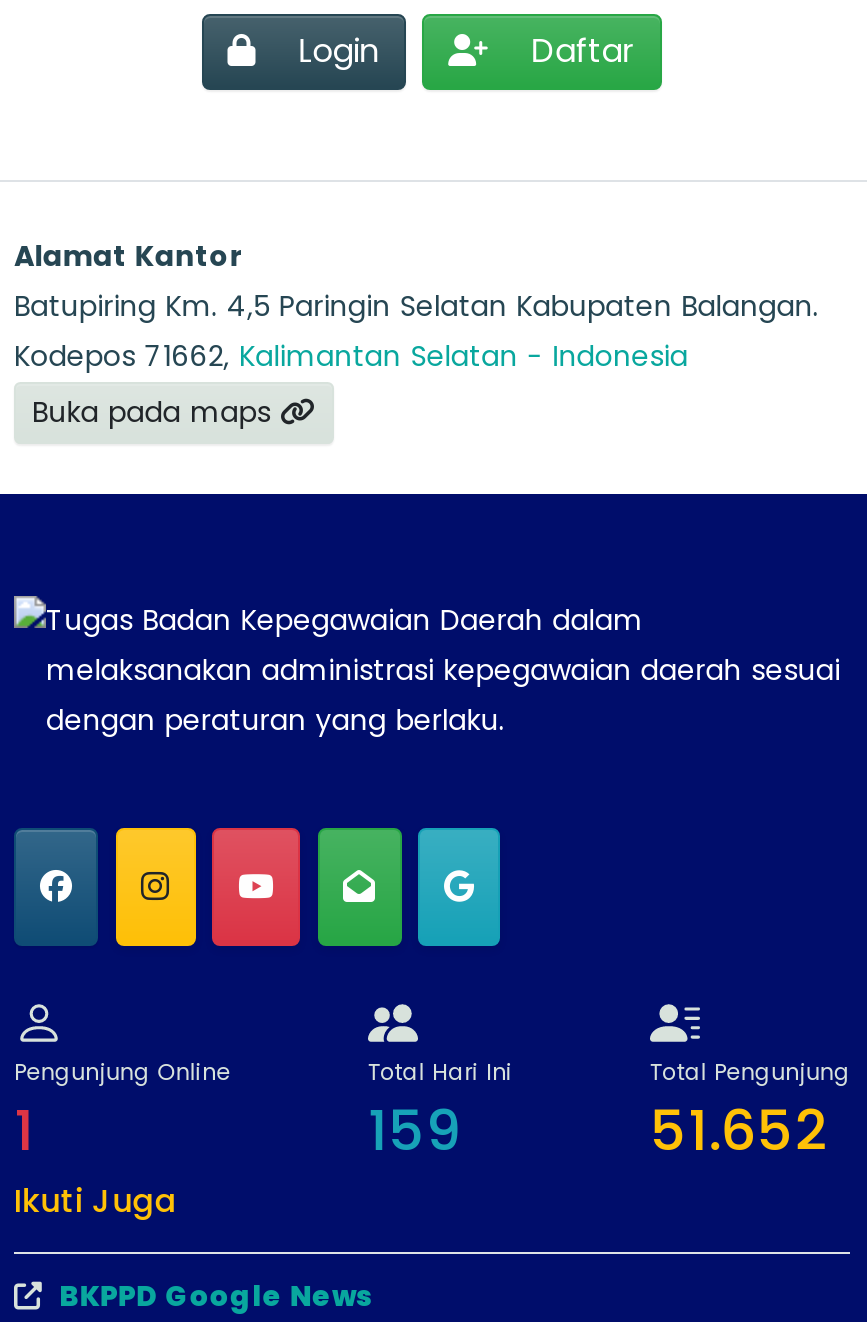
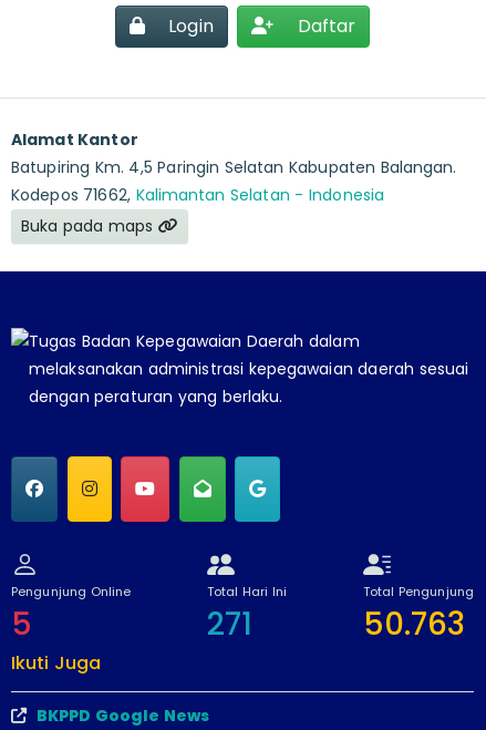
[14,1093,34,1171] 1 -> [11,603,32,646] 5
[368,1093,462,1171] 159 -> [207,603,253,646] 271
[650,1093,827,1171] 51.652 -> [363,603,466,646] 50.763

